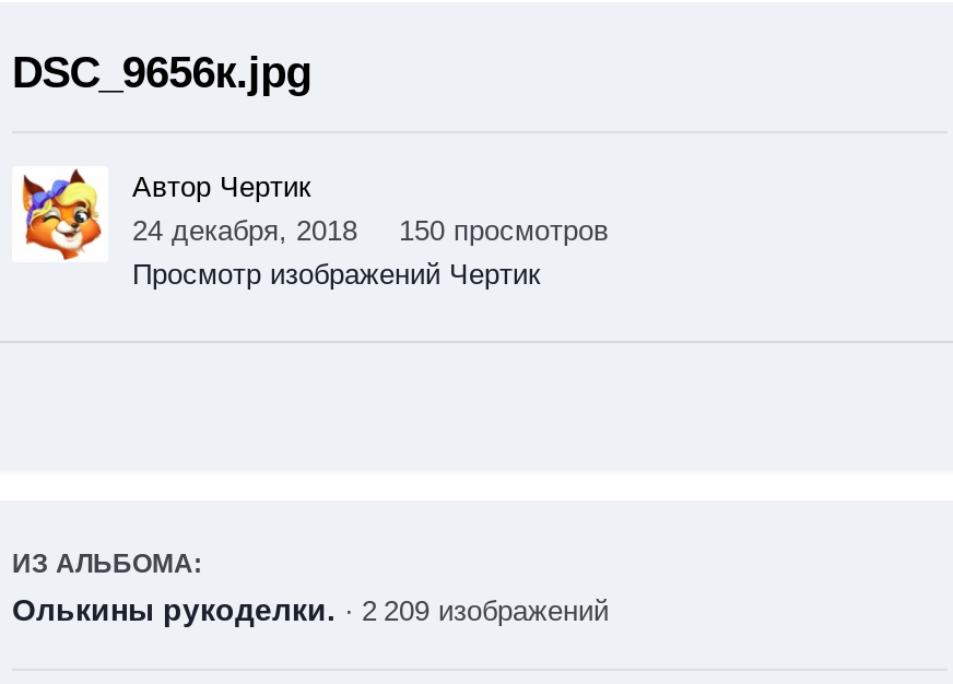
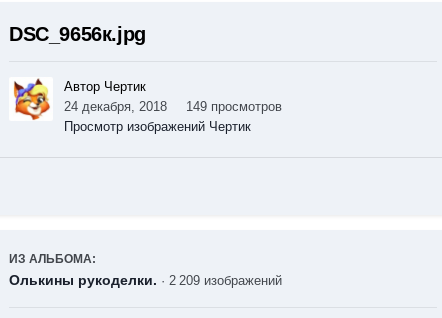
[132,215,609,248] 24 декабря, 2018 150 просмотров -> [64,99,282,114] 24 декабря, 2018 149 просмотров

